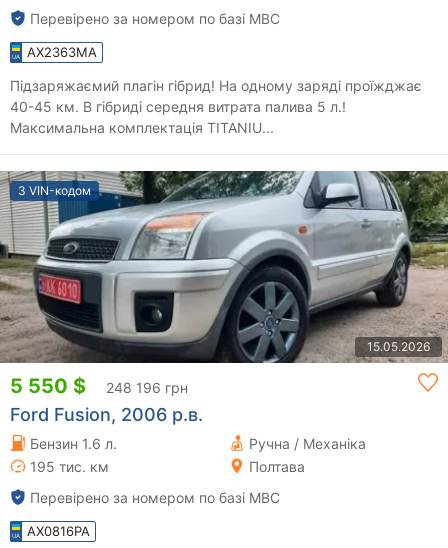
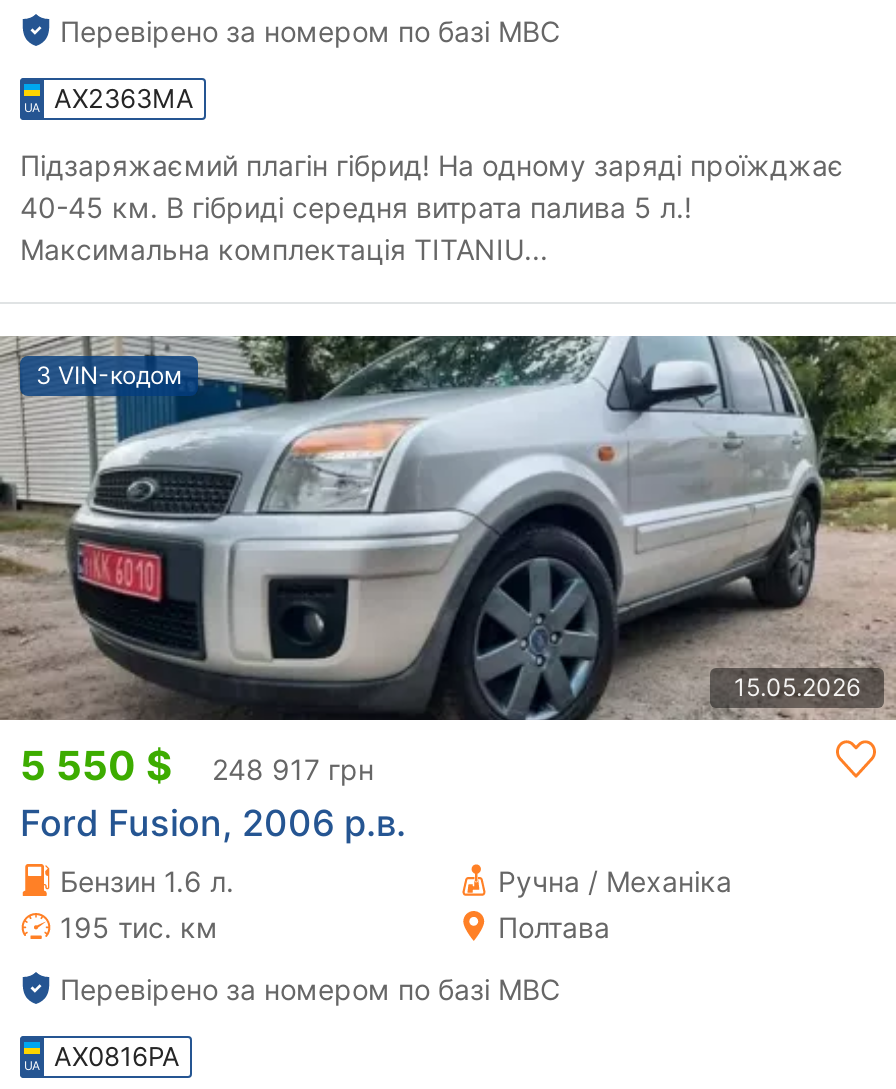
[10,374,188,398] 5 550 $ 248 196 грн -> [20,741,374,789] 5 550 $ 248 917 грн

